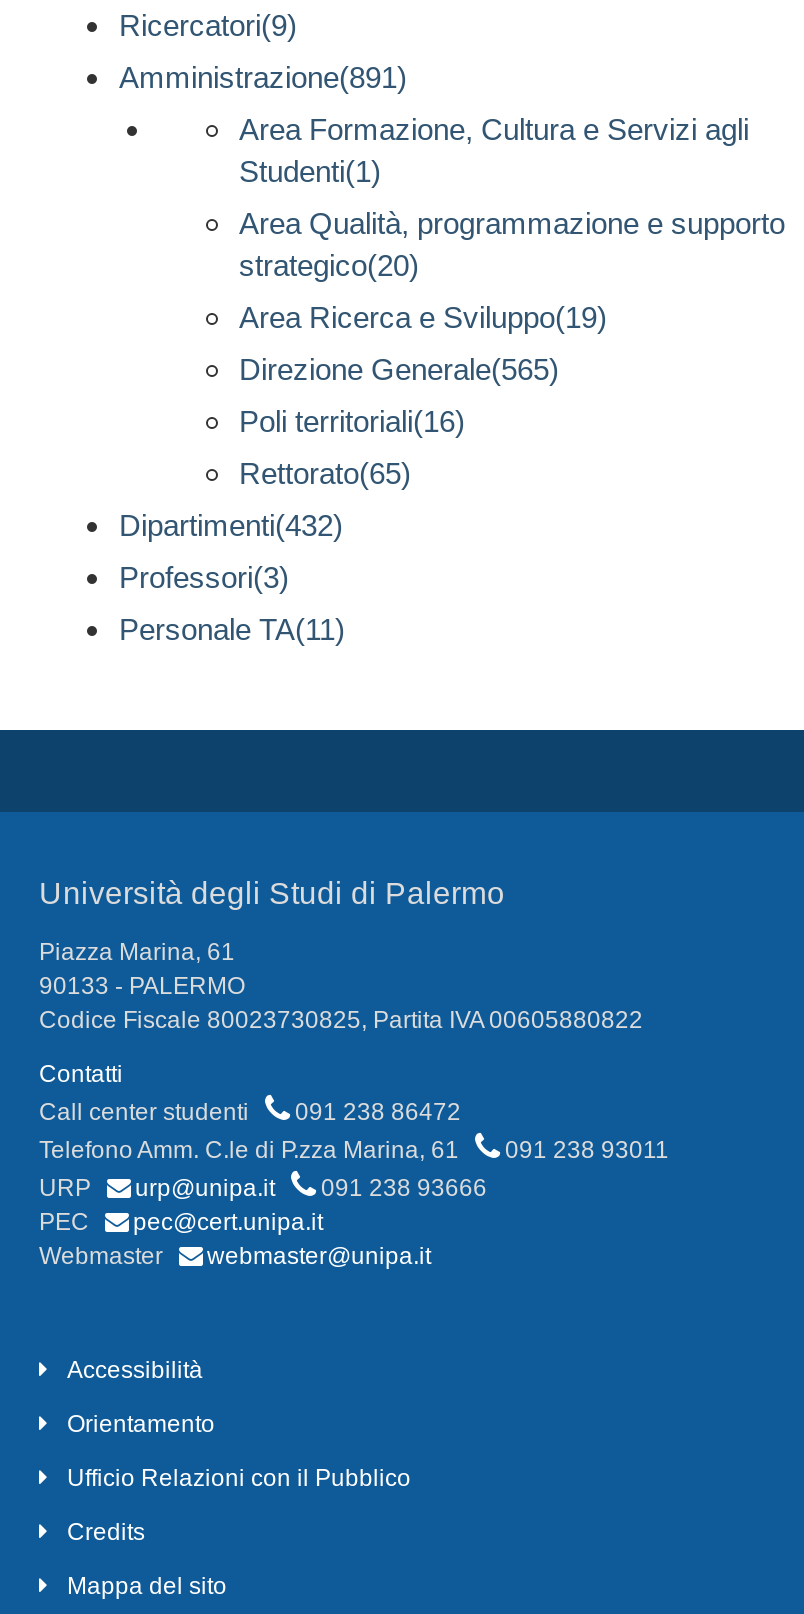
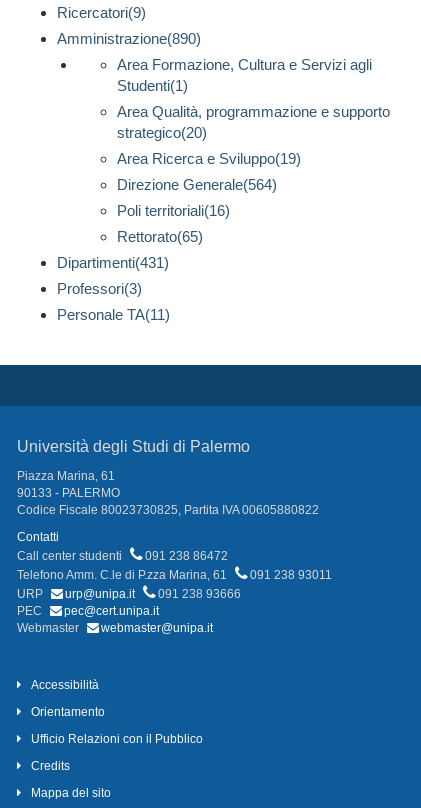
[119,61,407,95] Amministrazione(891) -> [57,30,201,47] Amministrazione(890)
[239,353,559,387] Direzione Generale(565) -> [117,176,277,193] Direzione Generale(564)
[119,509,343,543] Dipartimenti(432) -> [57,254,169,271] Dipartimenti(431)

